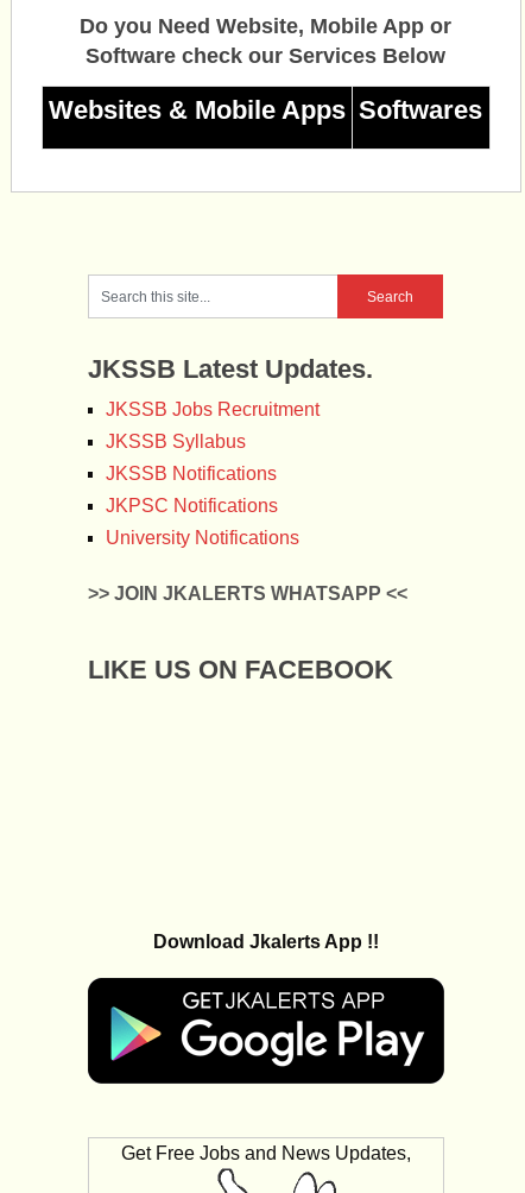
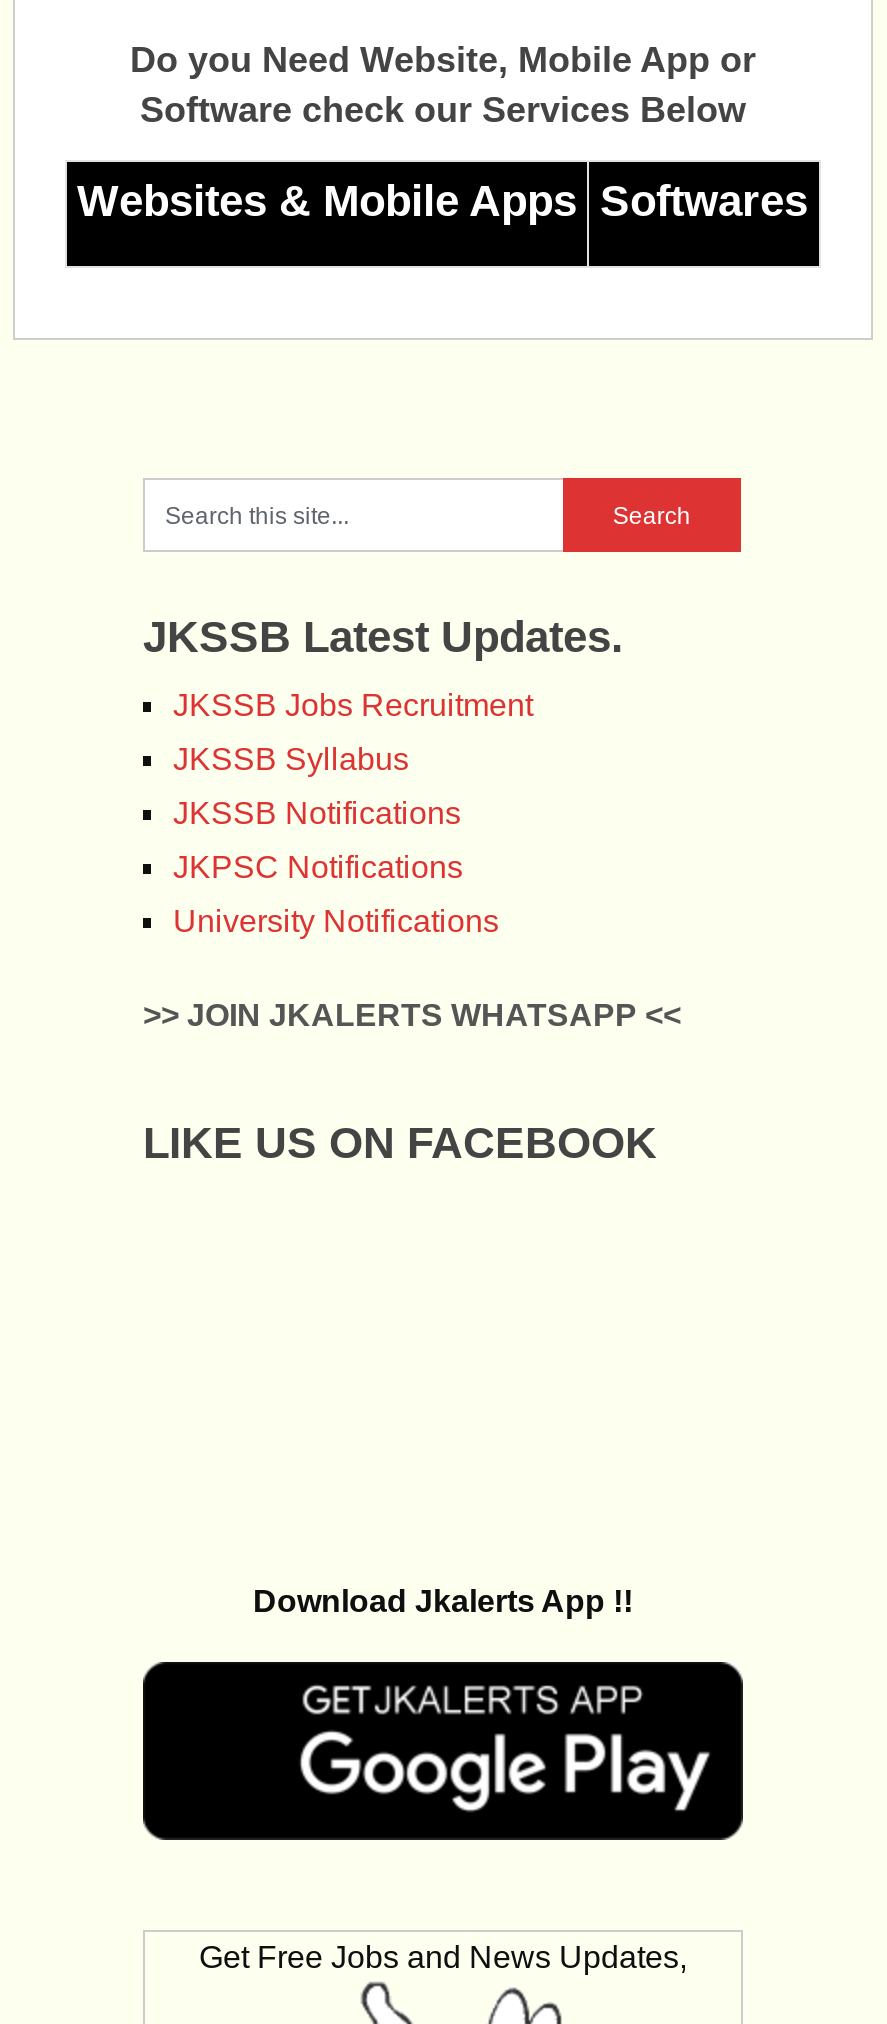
[109,1006,162,1061] [image] -> none

